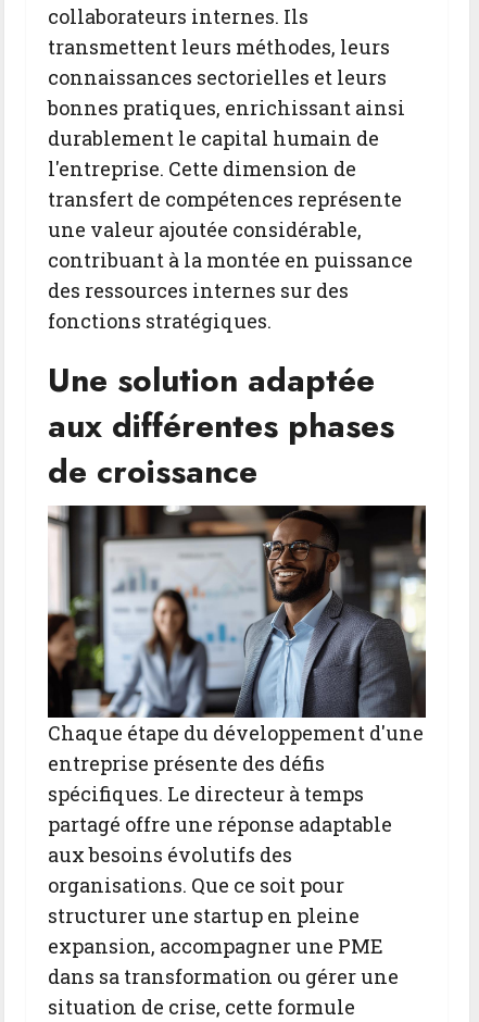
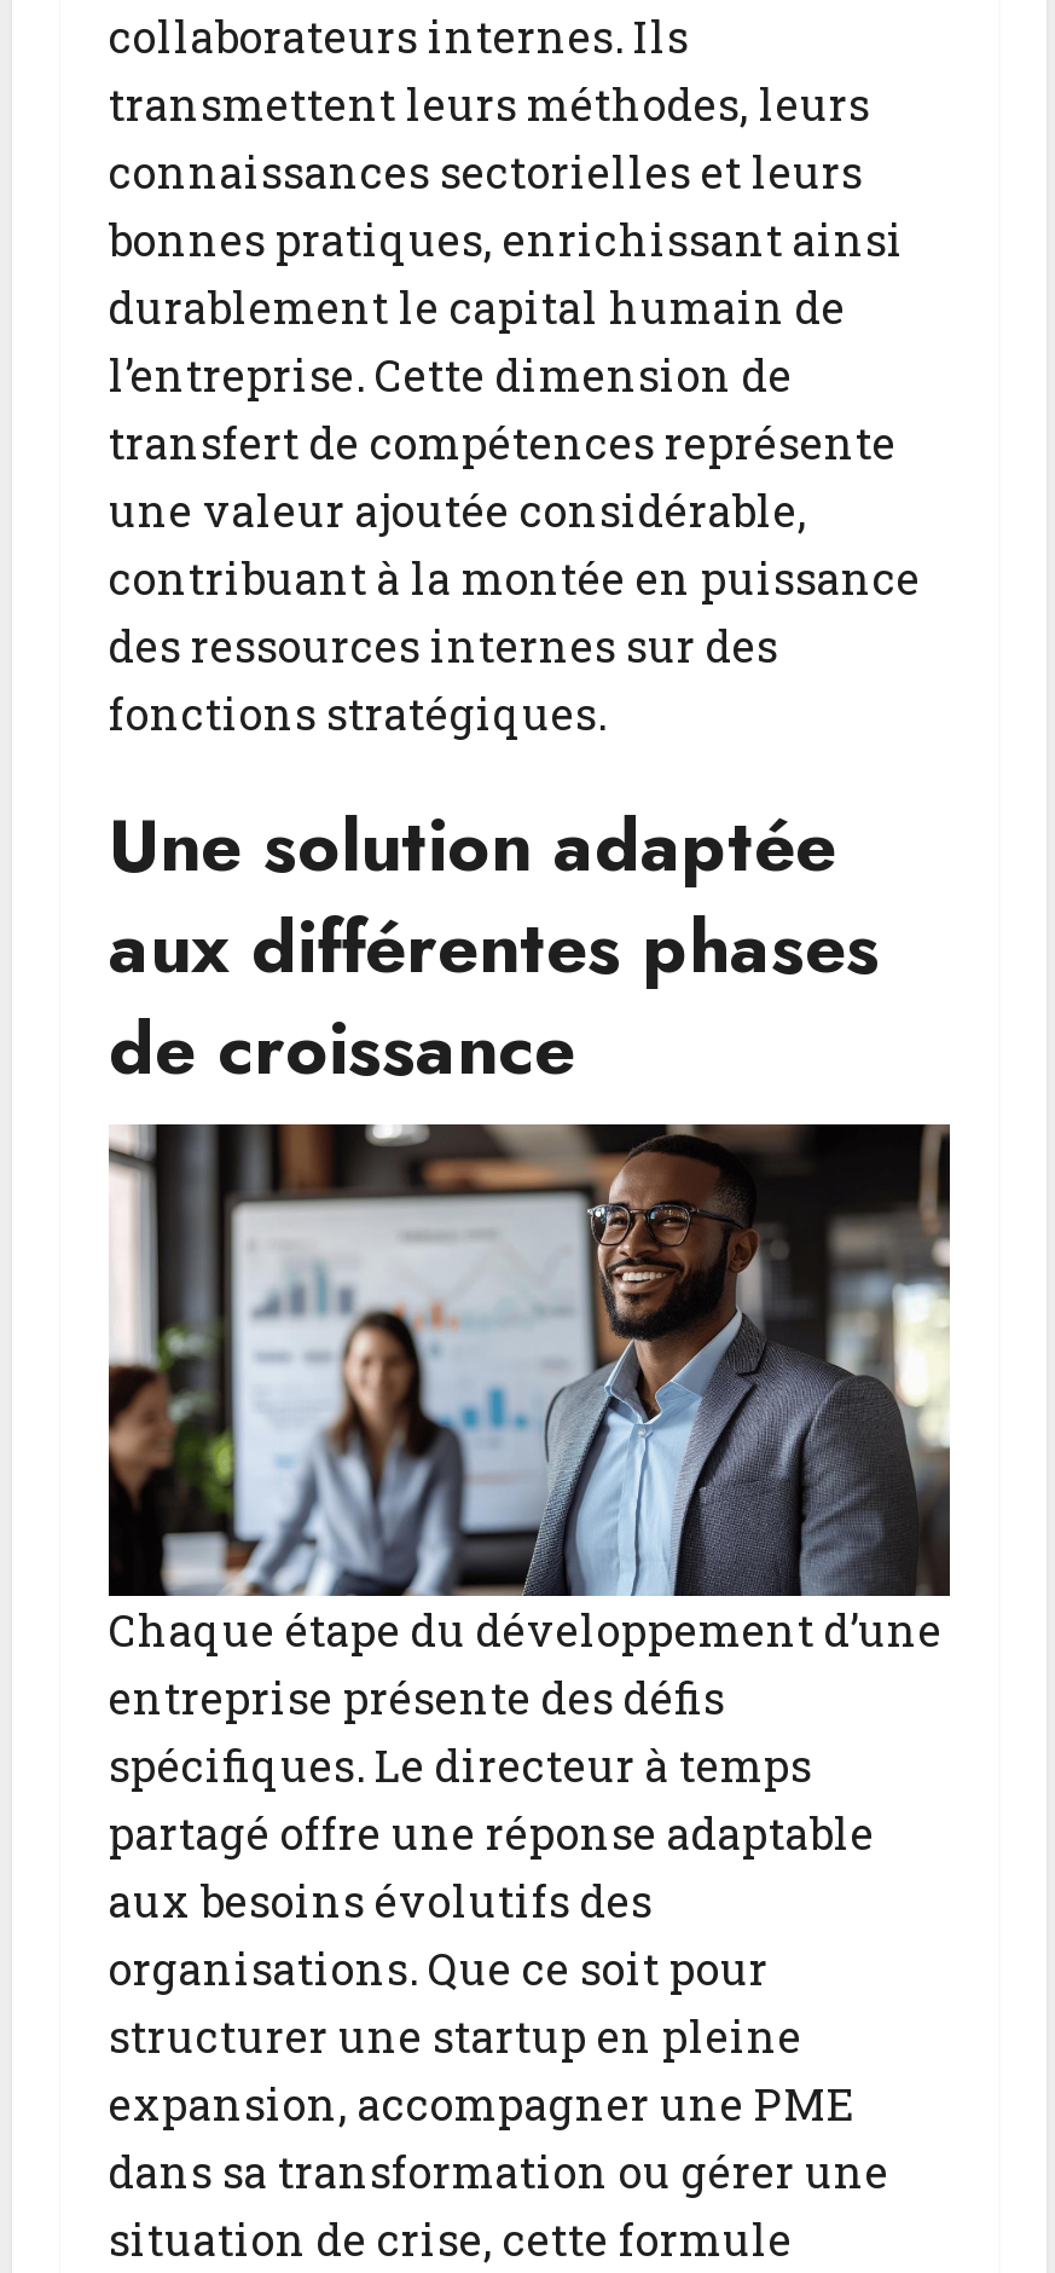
[48,155,356,181] l'entreprise. Cette dimension de -> [109,345,793,403] l’entreprise. Cette dimension de
[48,720,424,746] Chaque étape du développement d'une -> [109,1600,943,1658] Chaque étape du développement d’une

